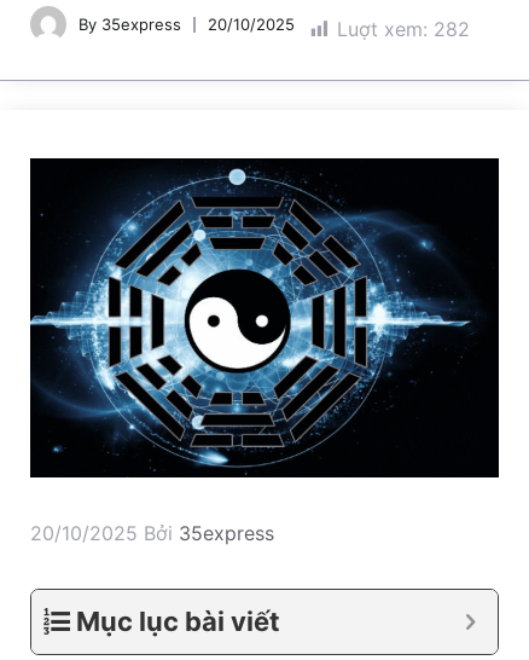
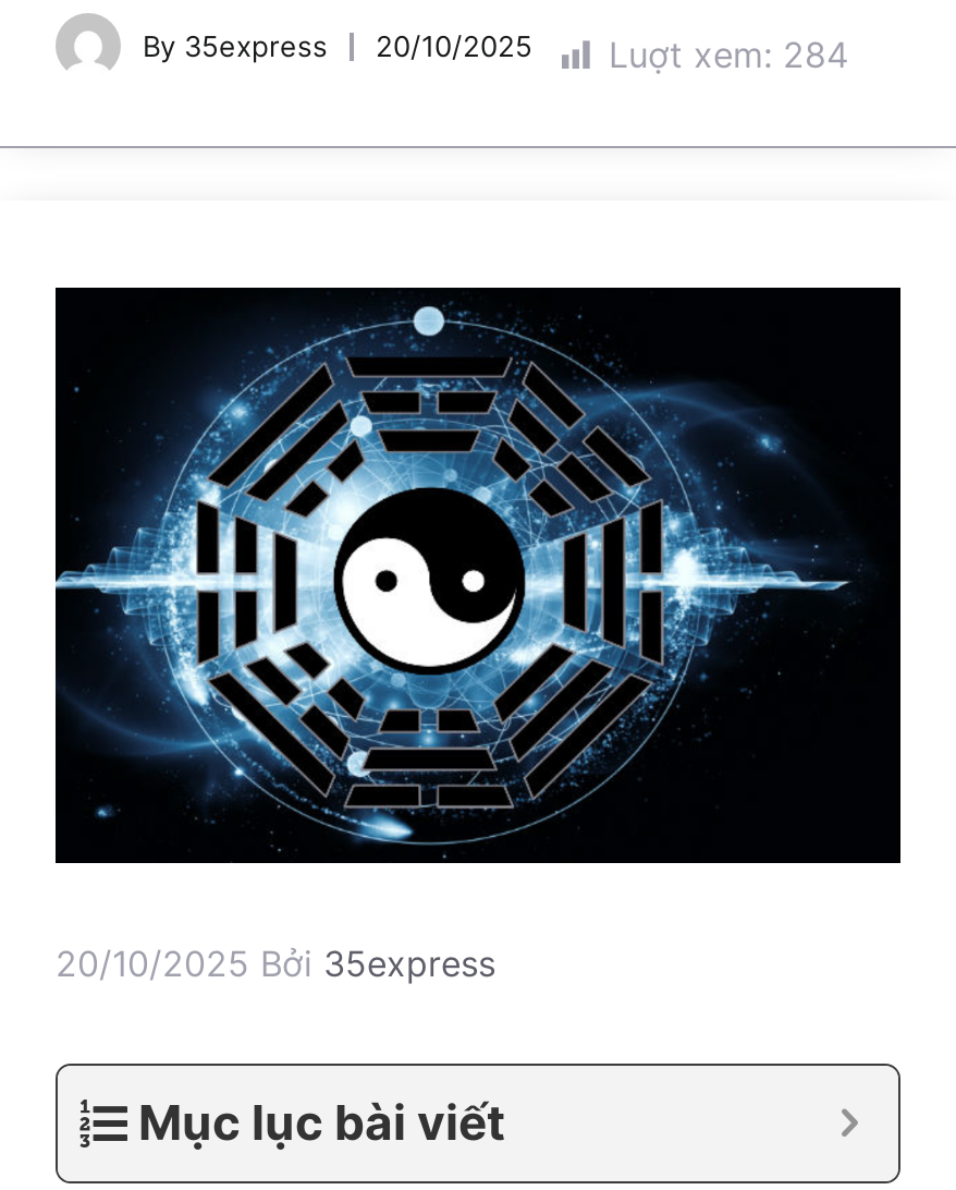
[337,17,470,41] Luợt xem: 282 -> [609,33,848,76] Luợt xem: 284

